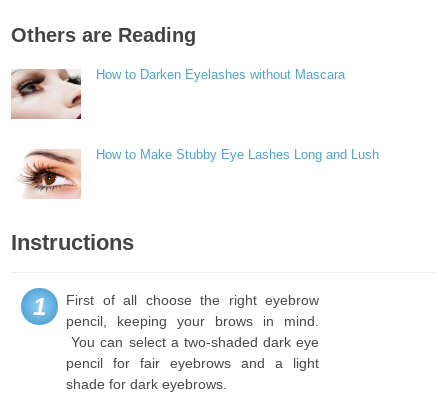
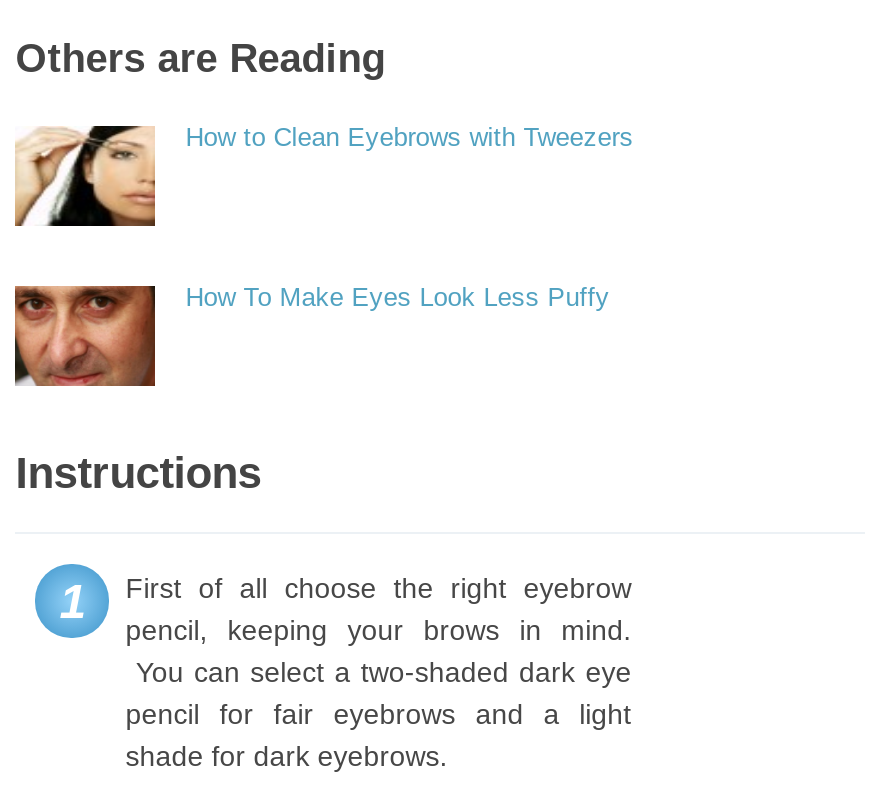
[10,67,345,120] [image] | How to Darken Eyelashes without Mascara -> [15,122,633,228] [image] | How to Clean Eyebrows with Tweezers
[11,147,379,199] [image] | How to Make Stubby Eye Lashes Long and Lush -> [13,282,609,388] [image] | How To Make Eyes Look Less Puffy

